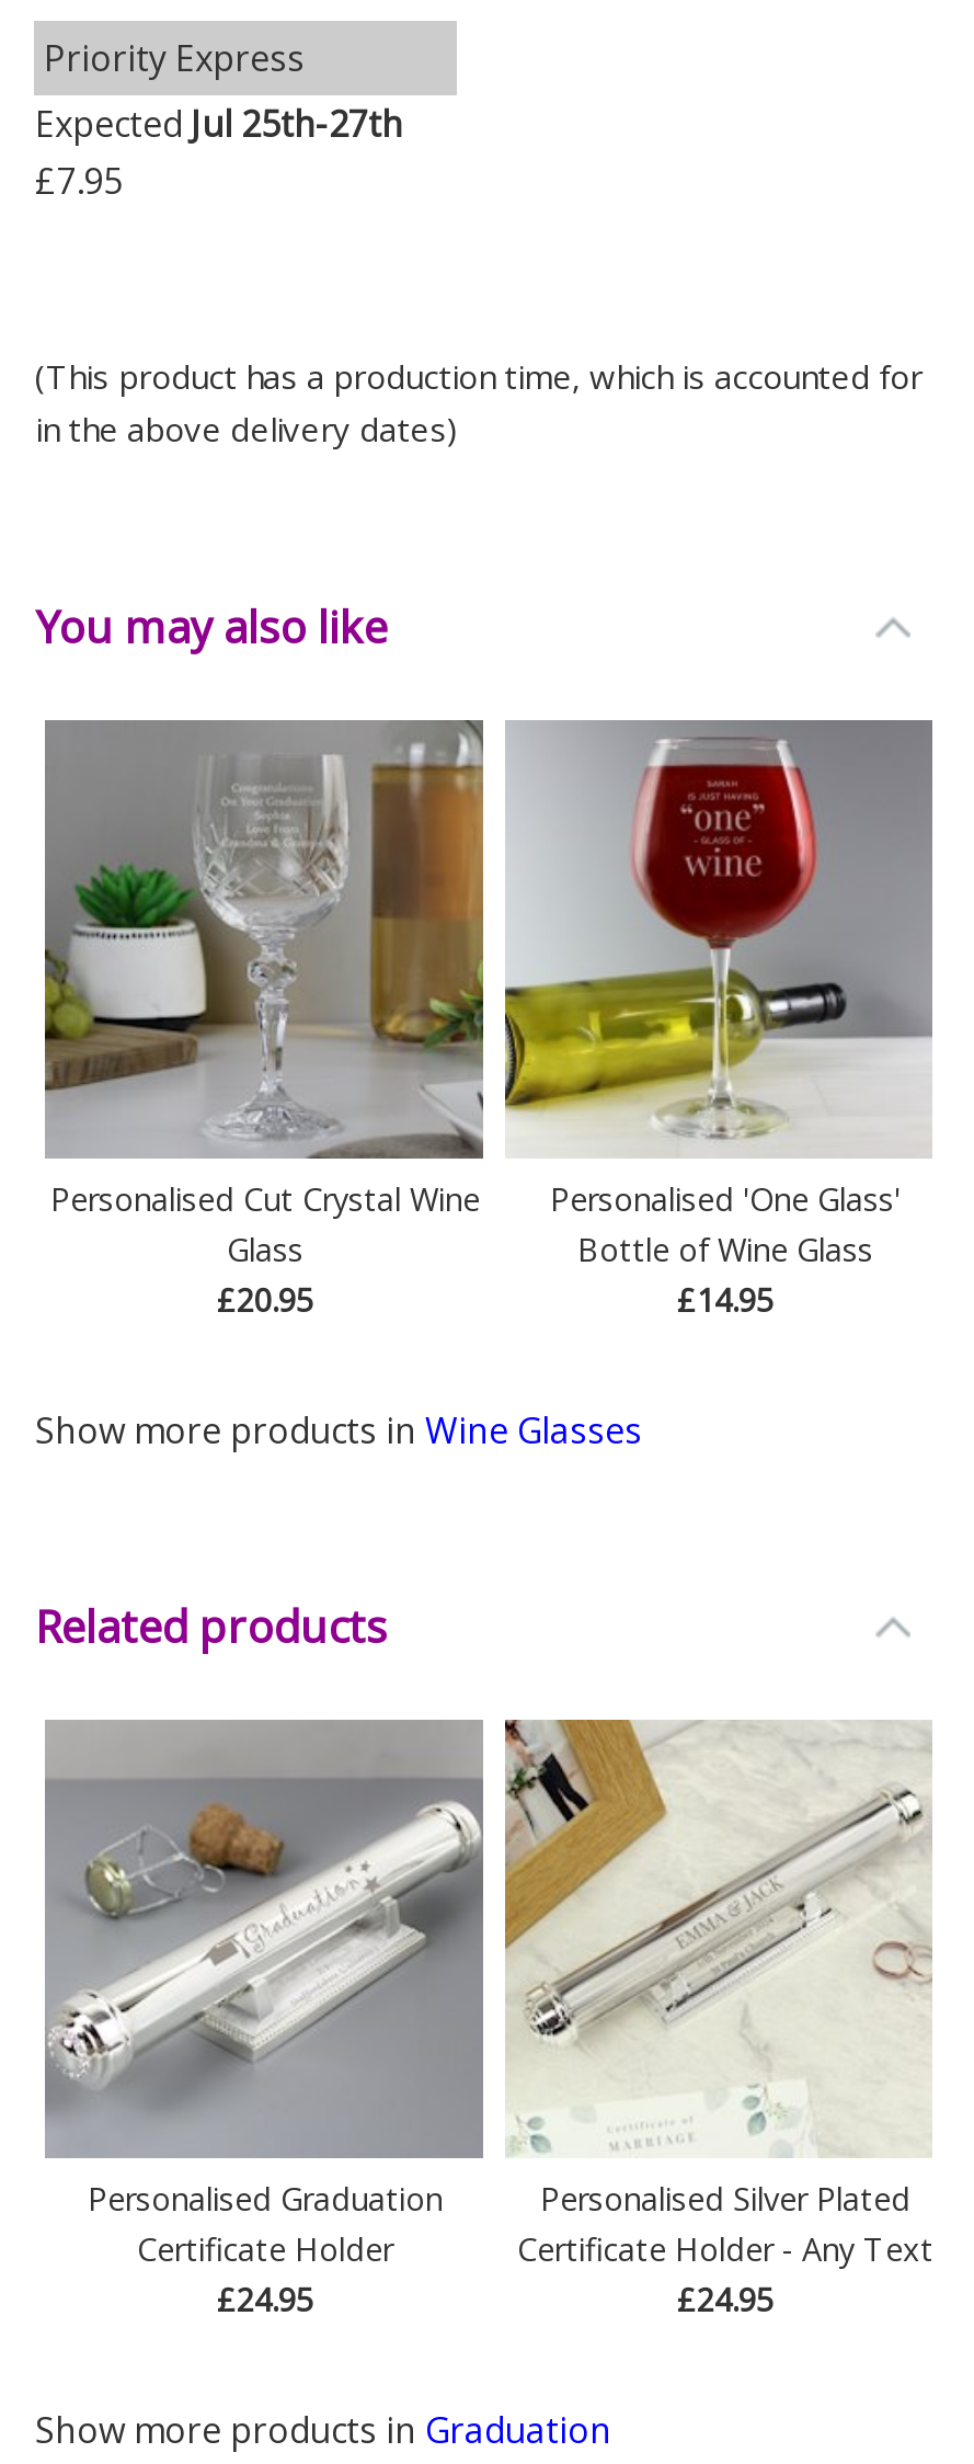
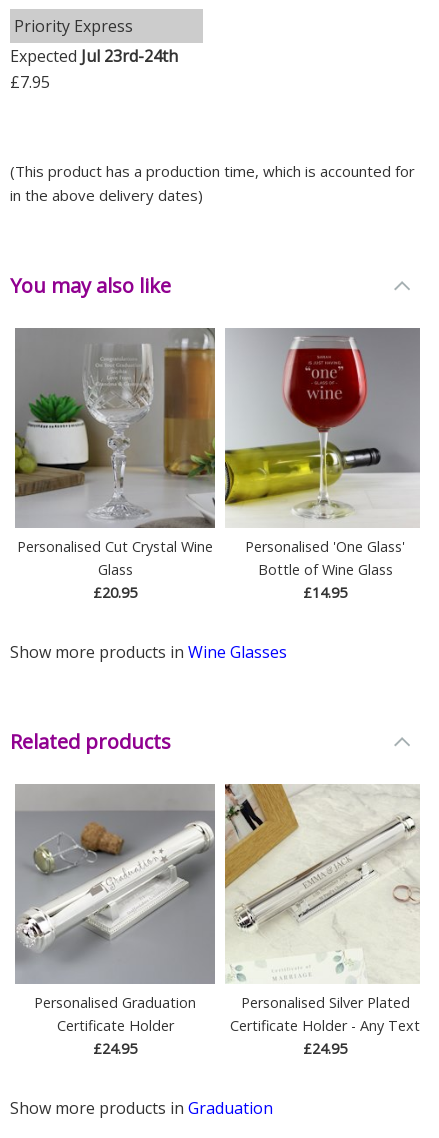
[35,99,403,148] Expected Jul 25th-27th -> [10,45,178,67] Expected Jul 23rd-24th

